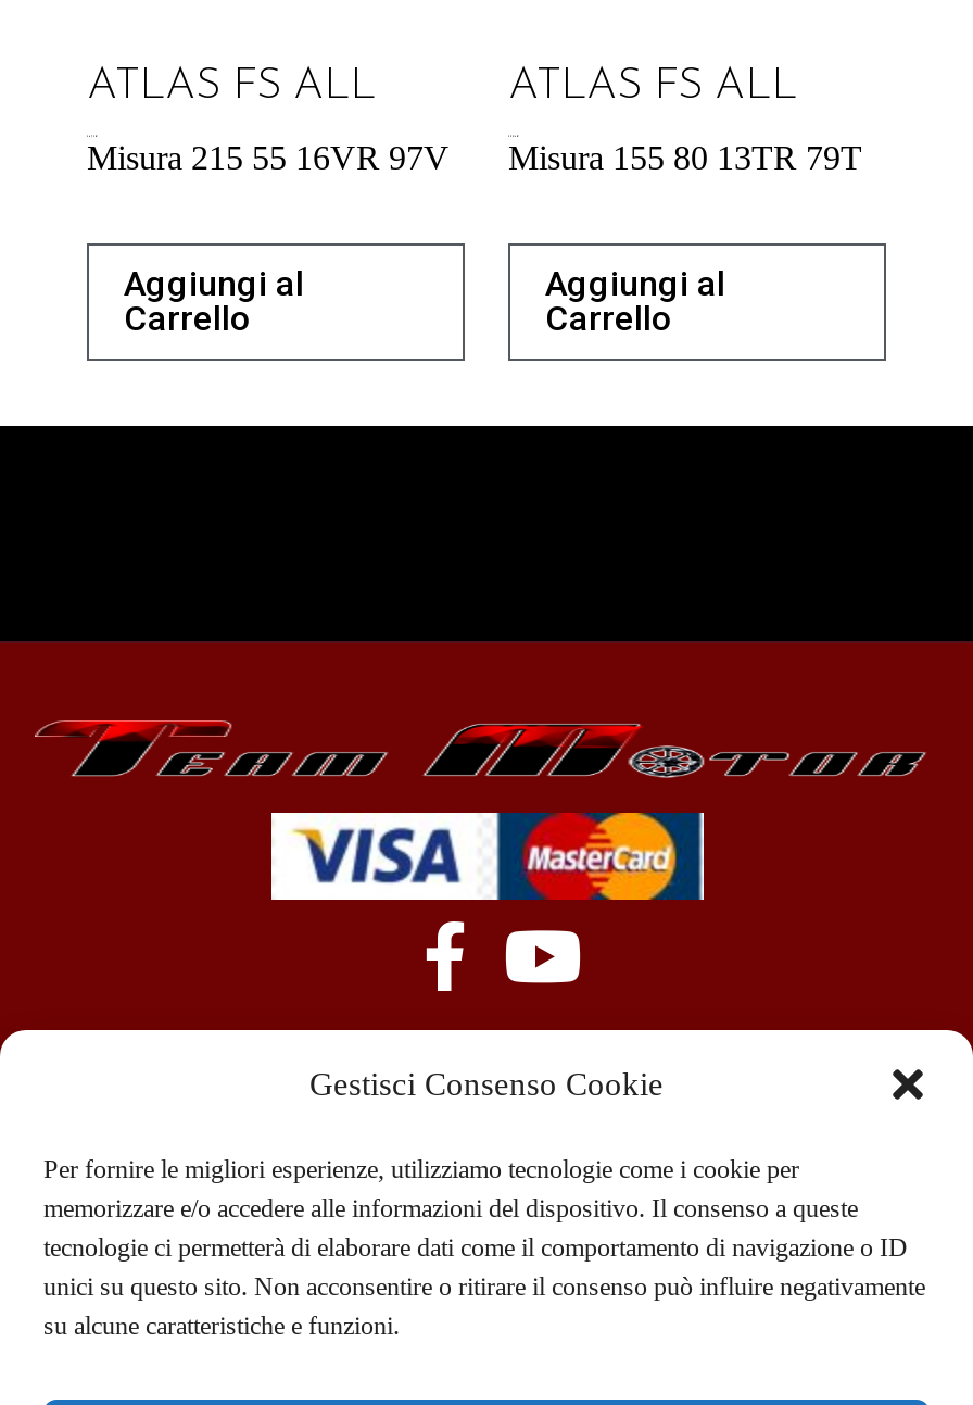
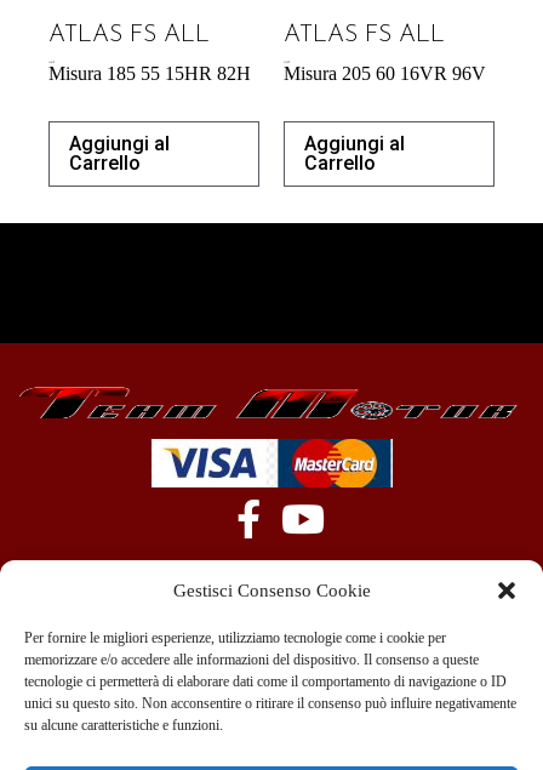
[87,138,450,175] Misura 215 55 16VR 97V -> [48,63,251,84] Misura 185 55 15HR 82H
[508,138,862,175] Misura 155 80 13TR 79T -> [284,63,486,84] Misura 205 60 16VR 96V

